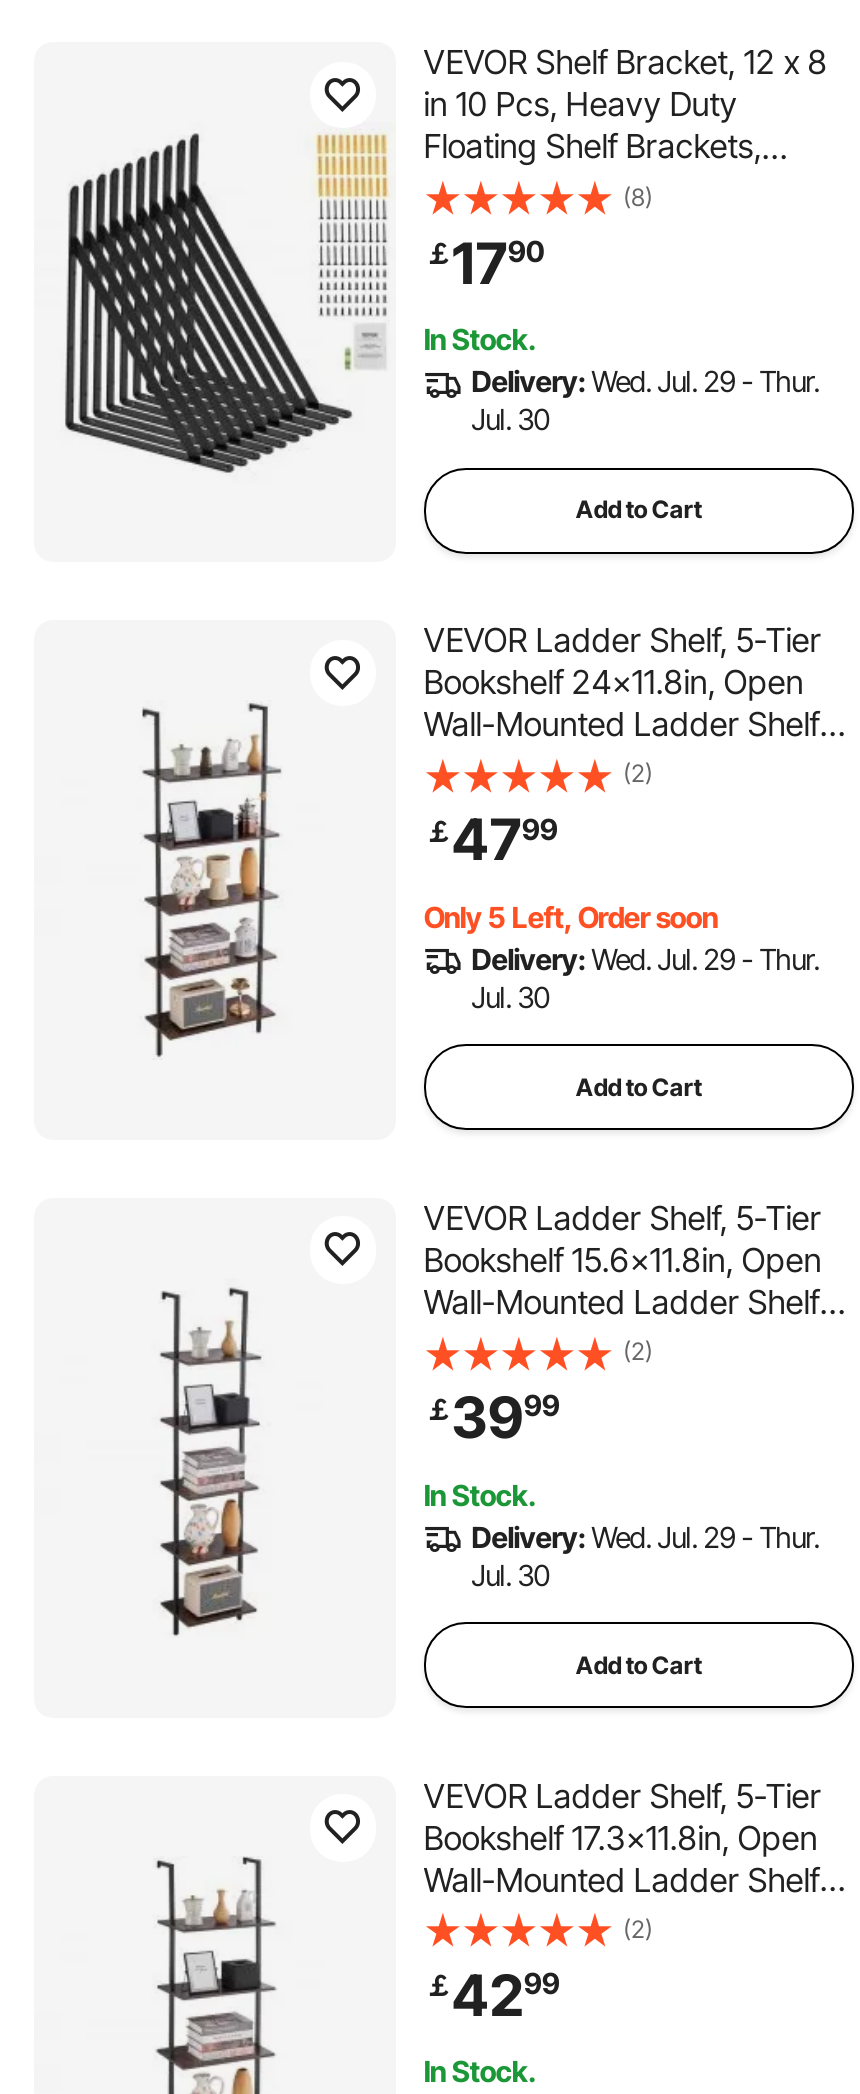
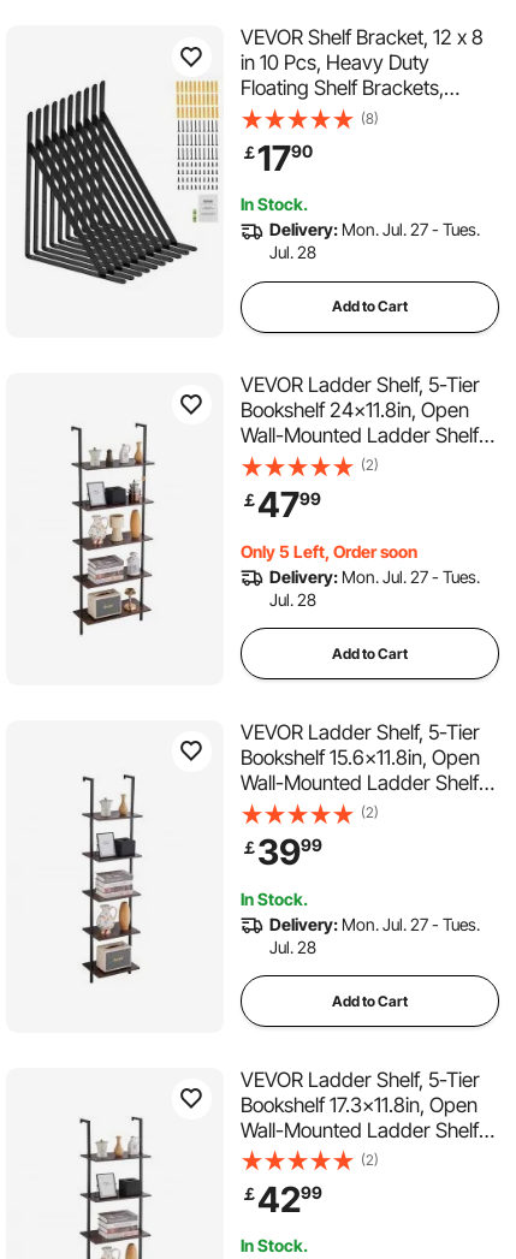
[471,365,819,399] Delivery: Wed. Jul. 29 - Thur. -> [269,219,480,240] Delivery: Mon. Jul. 27 - Tues.
[471,403,549,437] Jul. 30 -> [269,242,316,263] Jul. 28
[471,942,819,976] Delivery: Wed. Jul. 29 - Thur. -> [269,566,480,587] Delivery: Mon. Jul. 27 - Tues.
[471,980,549,1014] Jul. 30 -> [269,589,316,610] Jul. 28
[471,1520,819,1554] Delivery: Wed. Jul. 29 - Thur. -> [269,914,480,934] Delivery: Mon. Jul. 27 - Tues.
[471,1558,549,1592] Jul. 30 -> [269,937,316,957] Jul. 28

